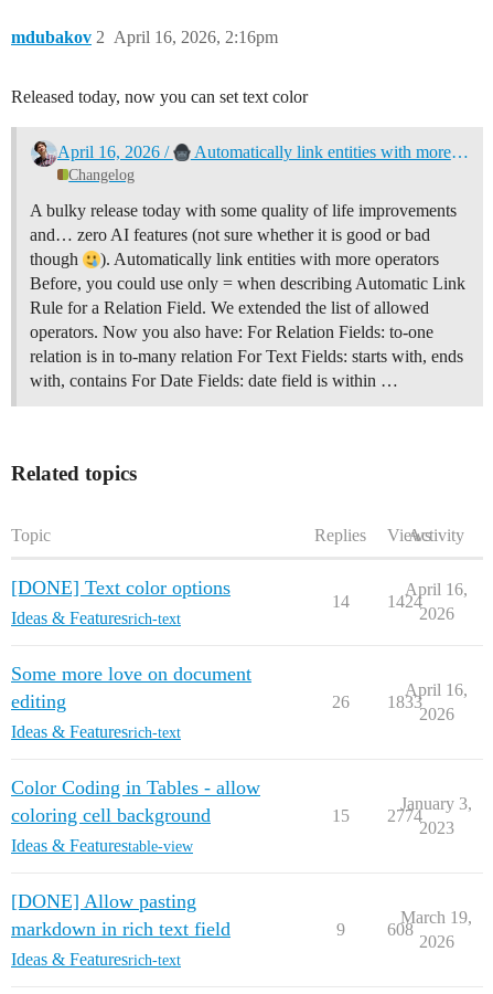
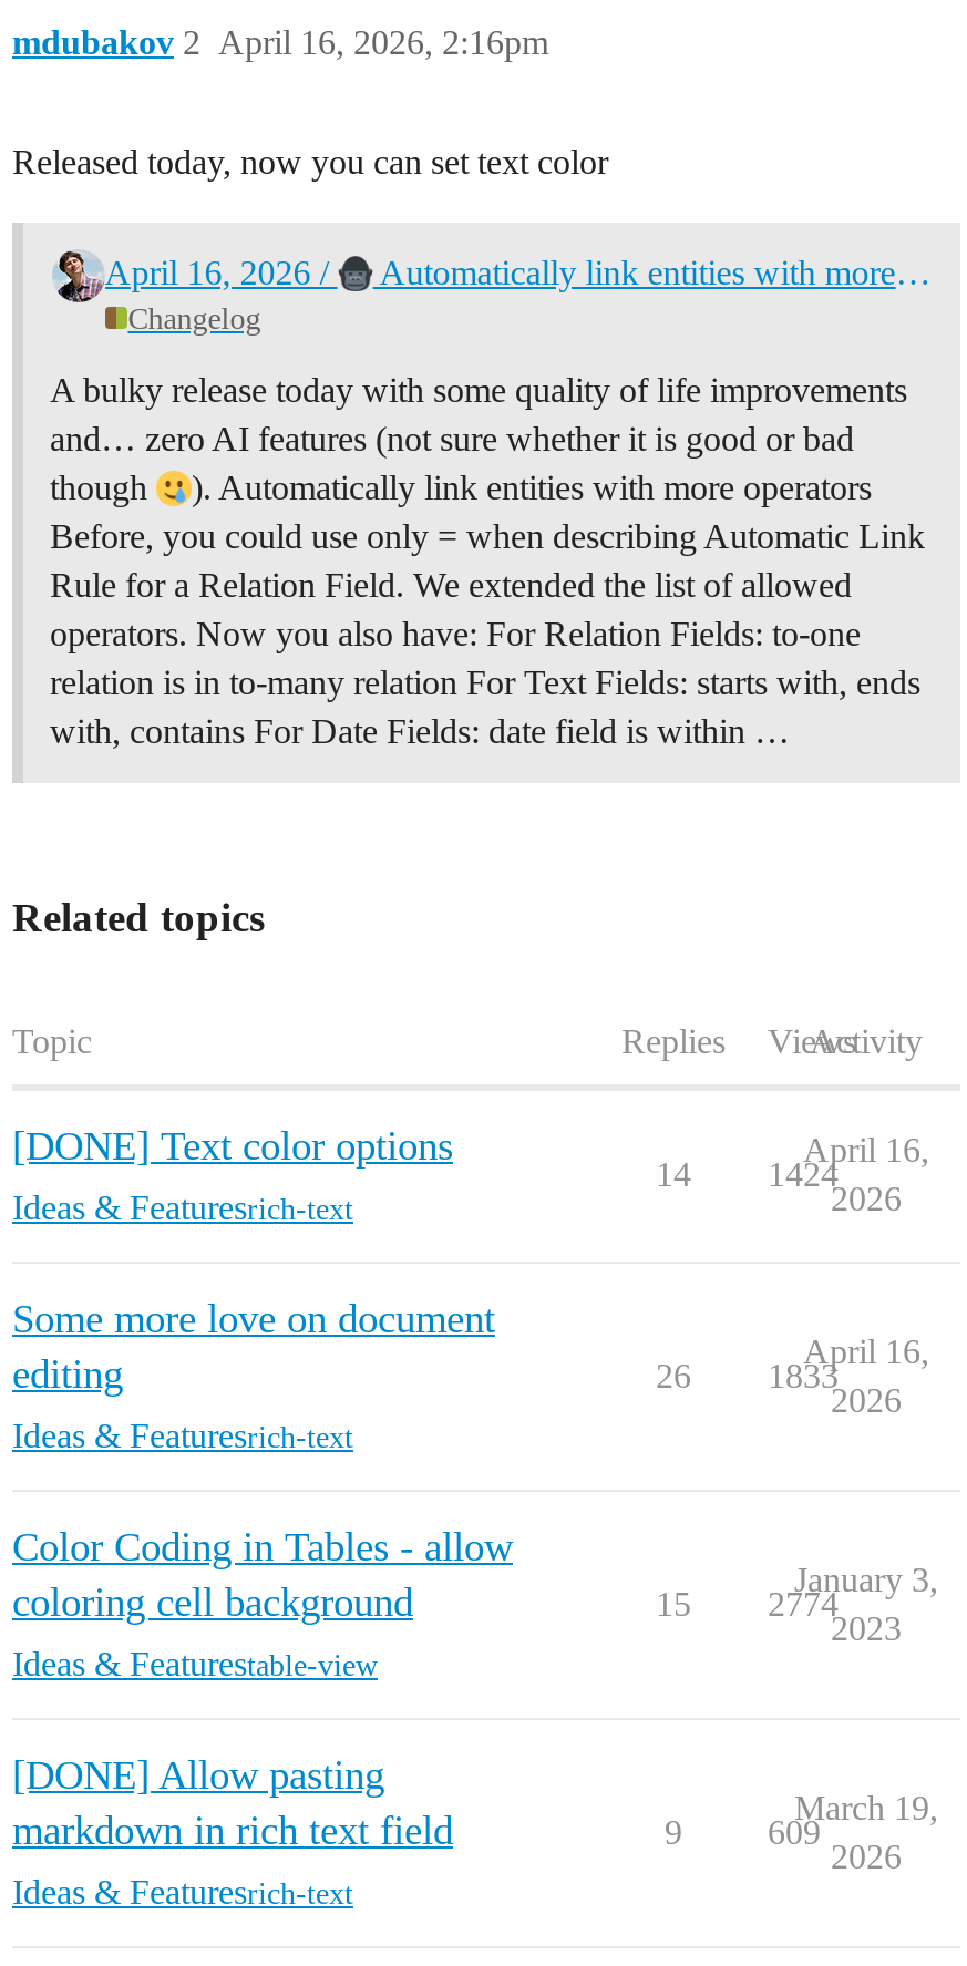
[387,920,414,939] 608 -> [768,1814,821,1852] 609

